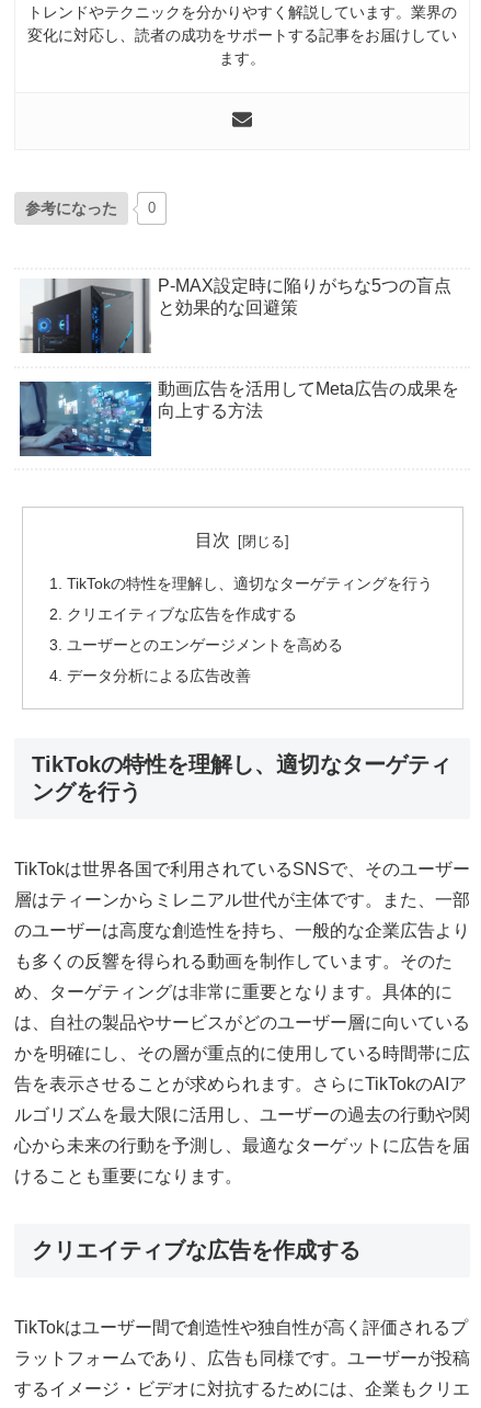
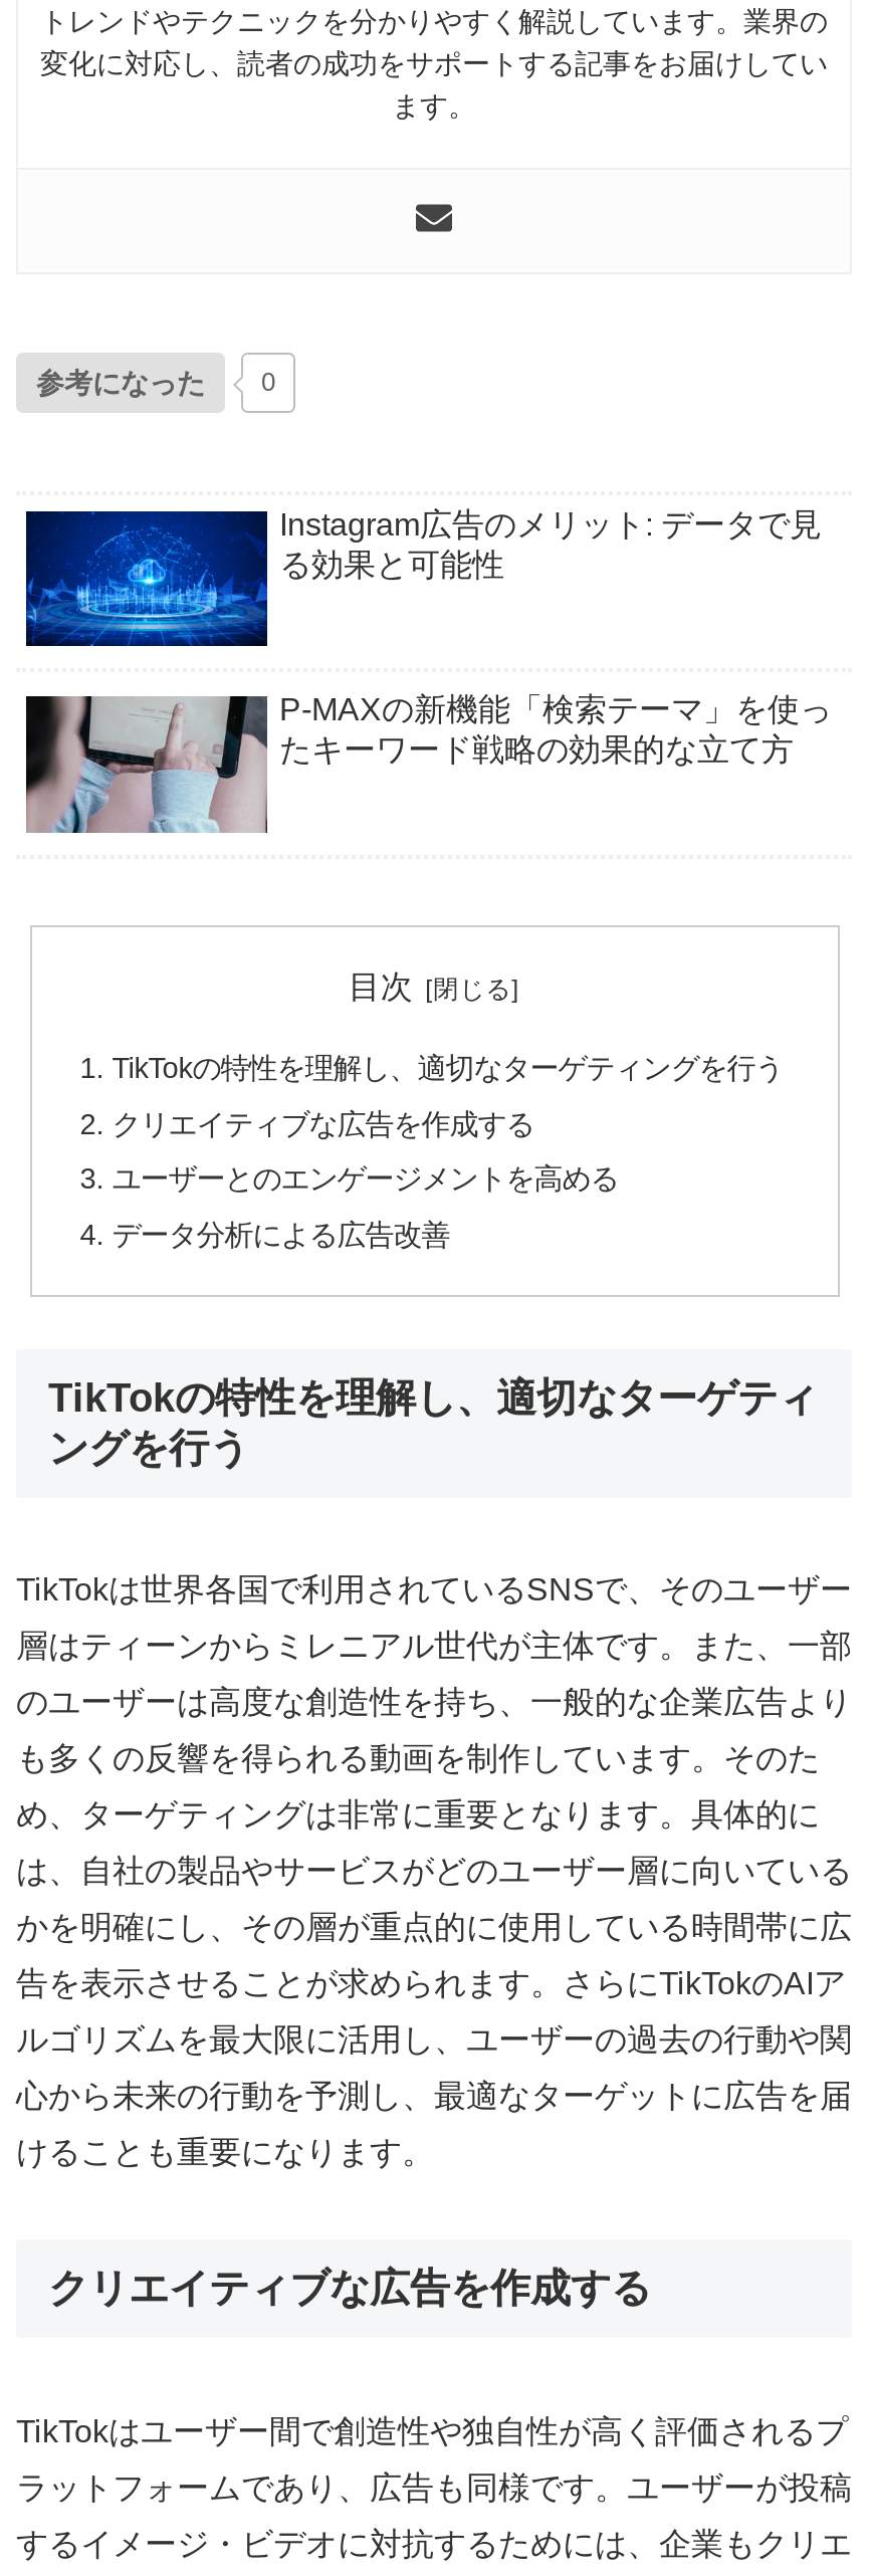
[20,277,451,354] [image] | P-MAX設定時に陥りがちな5つの盲点 | と効果的な回避策 -> [24,507,822,649] [image] | Instagram広告のメリット: データで見 | る効果と可能性
[19,379,459,457] [image] | 動画広告を活用してMeta広告の成果を | 向上する方法 -> [24,693,832,834] [image] | P-MAXの新機能「検索テーマ」を使っ | たキーワード戦略の効果的な立て方

